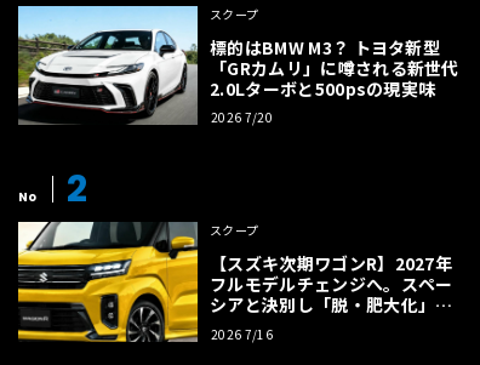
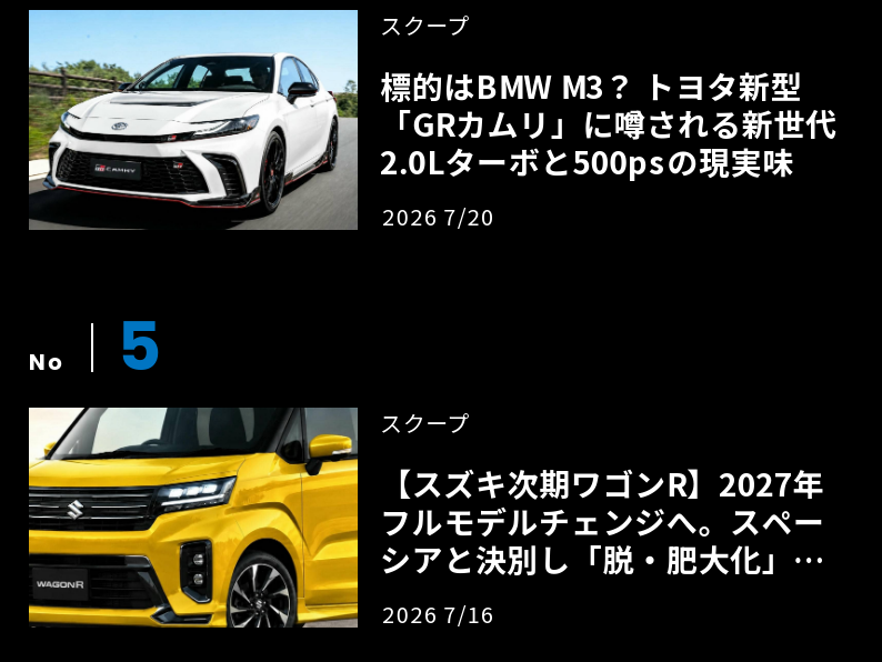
[18,164,87,215] No 2 -> [29,301,160,394] No 5

